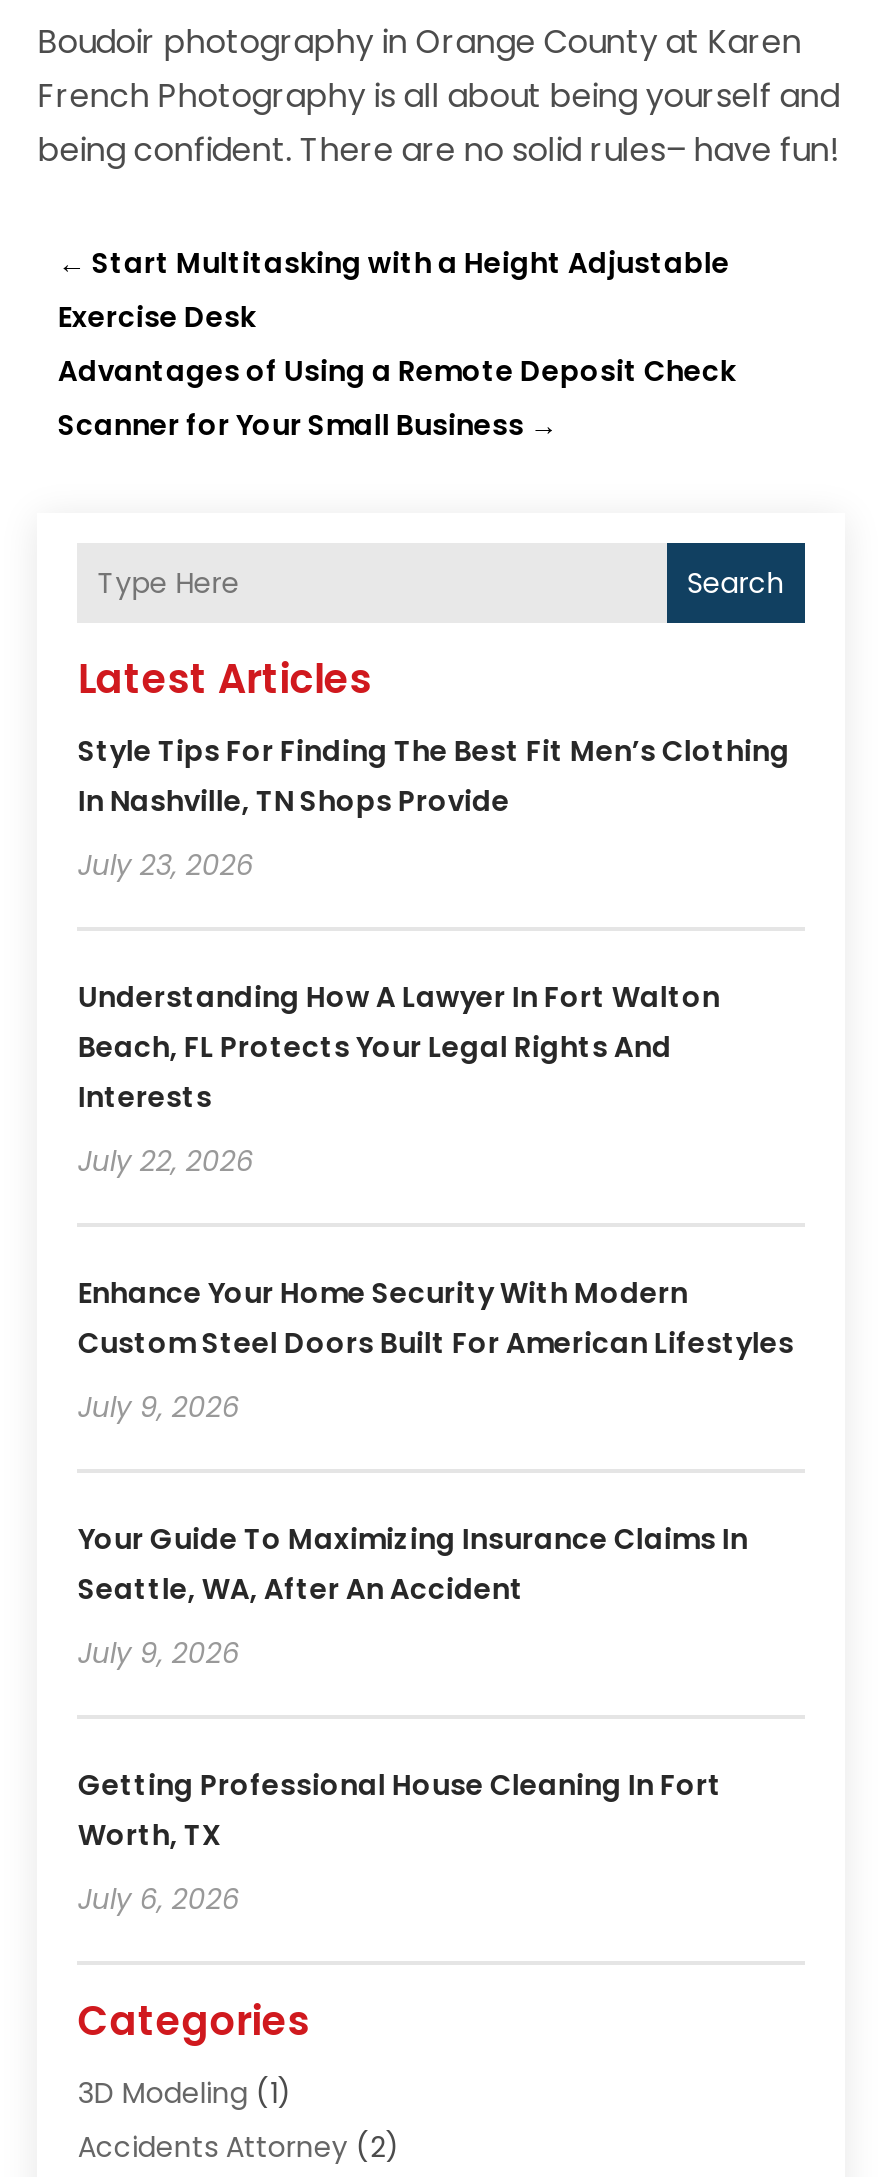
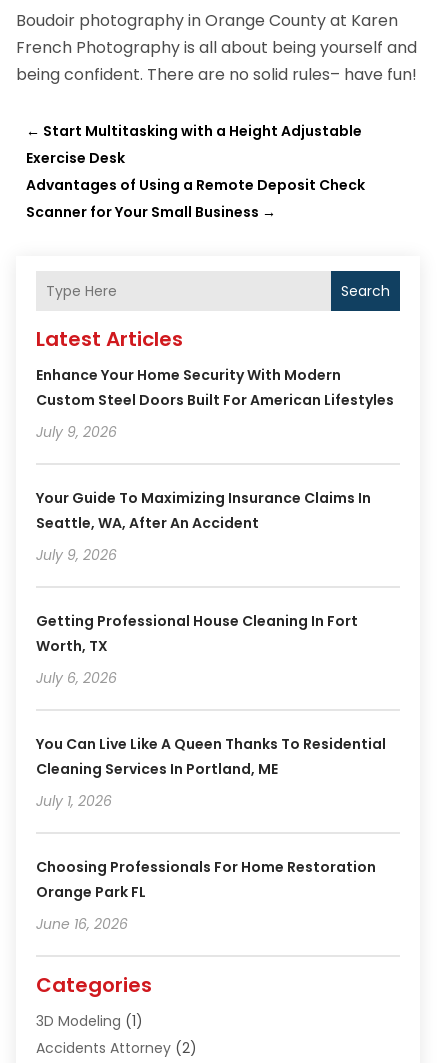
[78,732,790,1182] Style Tips For Finding The Best Fit Men’s Clothing | In Nashville, TN Shops Provide | July 23, 2026 | Understanding How A Lawyer In Fort Walton | Beach, FL Protects Your Legal Rights And | Interests | July 22, 2026 -> none
moved [78,1274,794,1920] -> [36,365,394,688]: Enhance Your Home Security With Modern | Custom Steel Doors Built For American Lifestyles | July 9, 2026 | ... | Worth, TX | July 6, 2026
none -> [36,734,386,934] You Can Live Like A Queen Thanks To Residential | Cleaning Services In Portland, ME | July 1, 2026 | Choosing Professionals For Home Restoration | Orange Park FL | June 16, 2026

